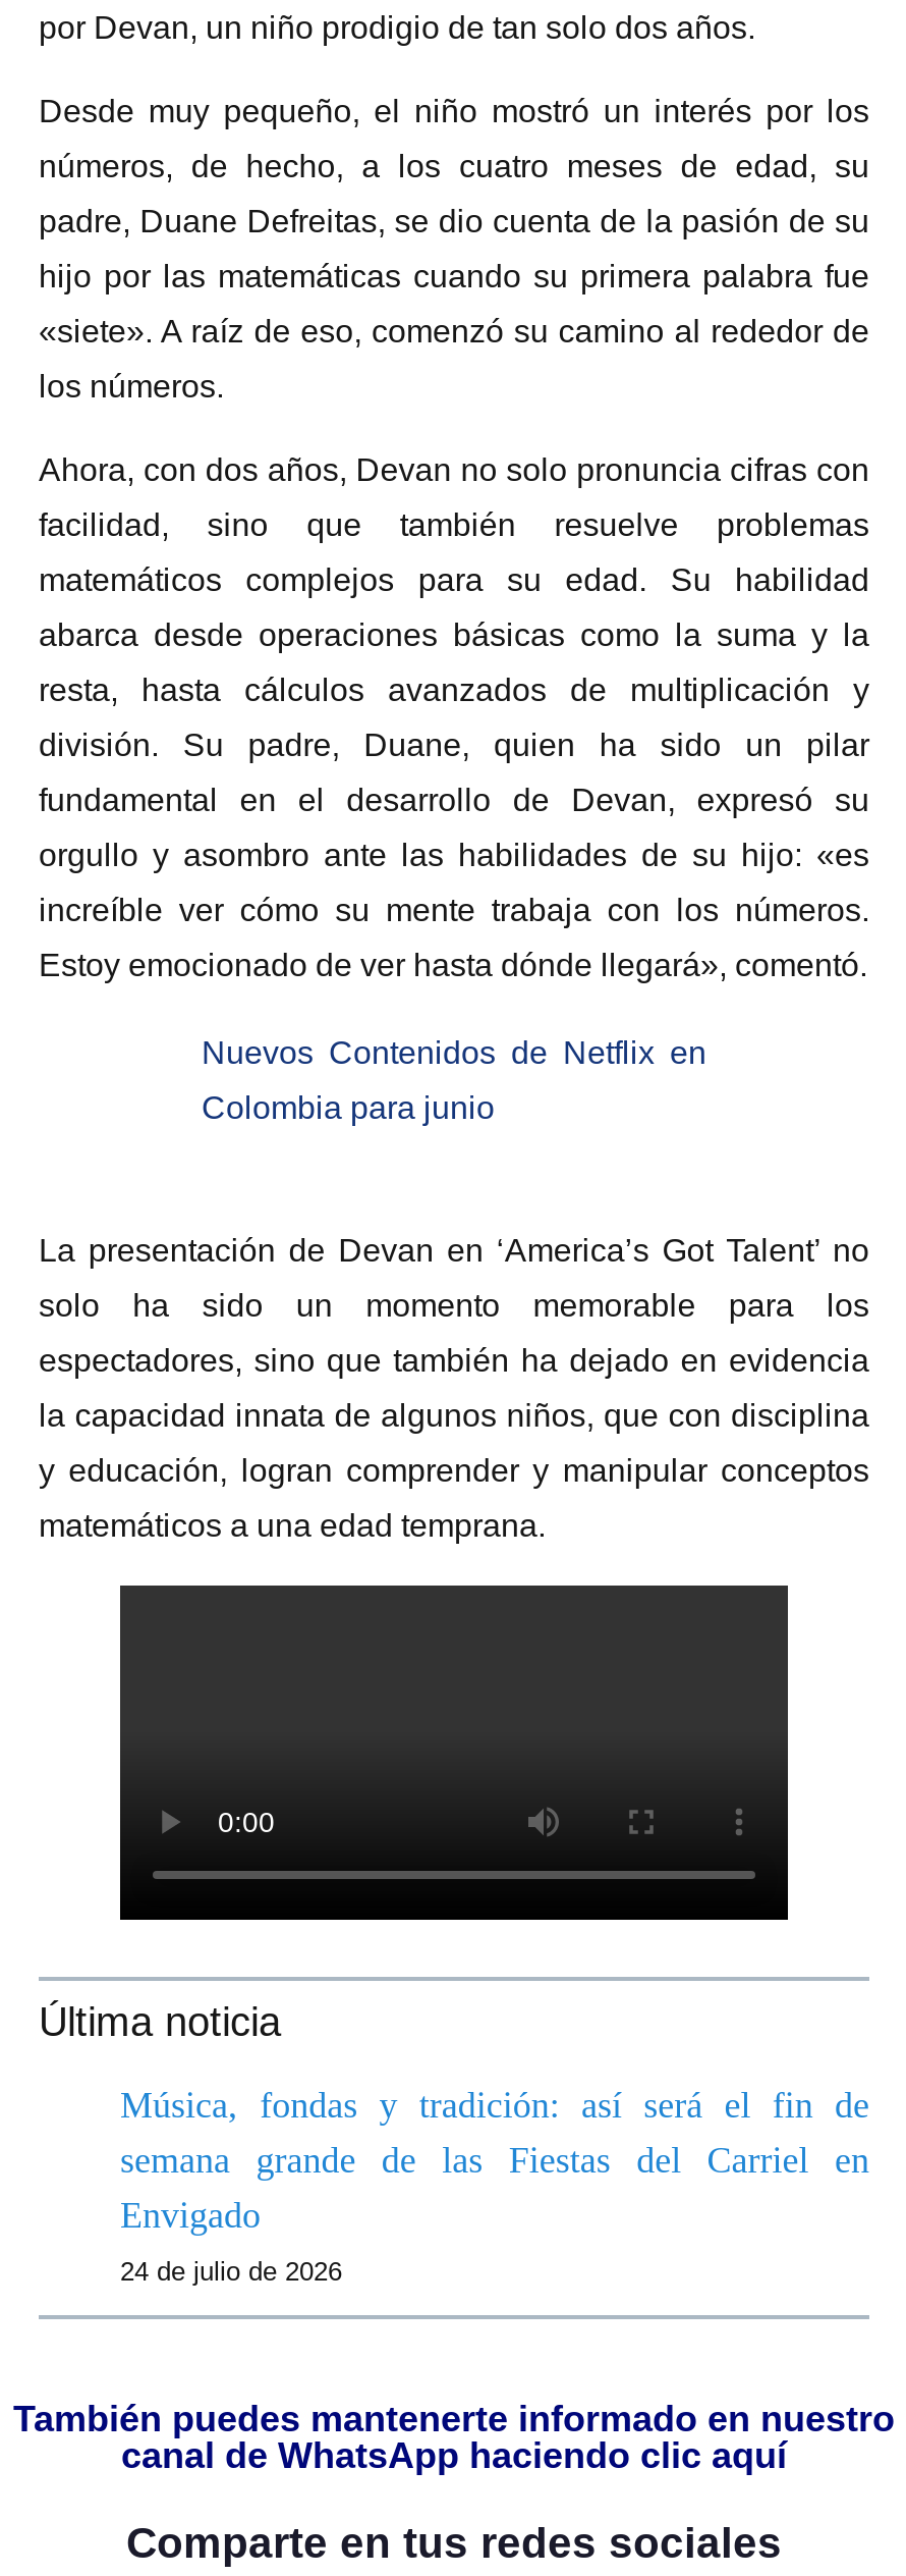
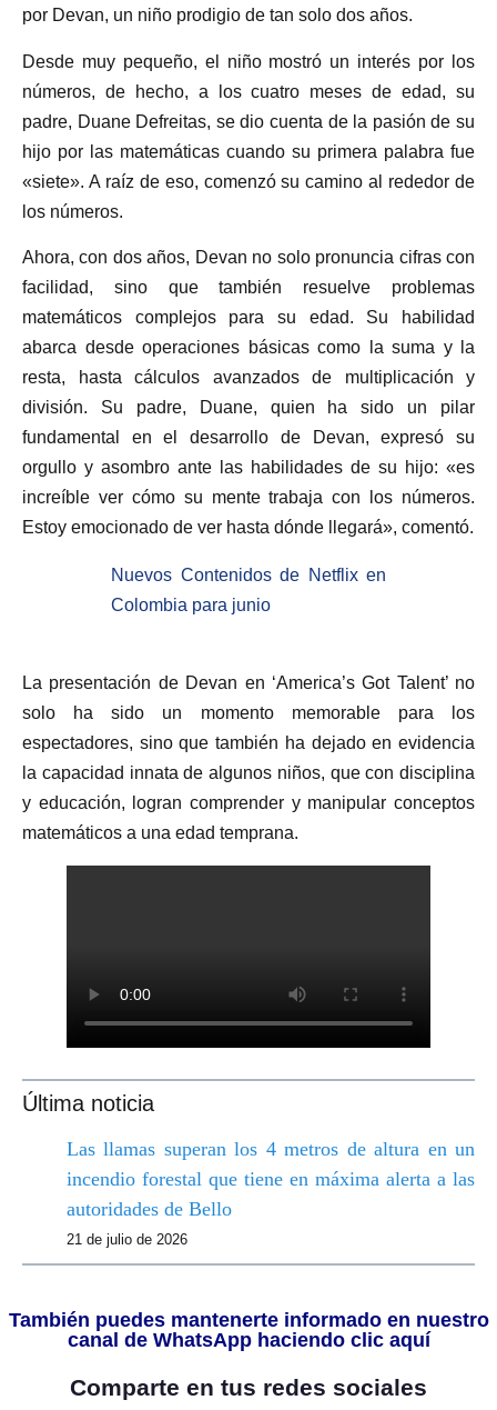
[120,2085,869,2236] Música, fondas y tradición: así será el fin de | semana grande de las Fiestas del Carriel en | Envigado -> [67,1138,475,1220] Las llamas superan los 4 metros de altura en un | incendio forestal que tiene en máxima alerta a las | autoridades de Bello
[120,2256,342,2287] 24 de julio de 2026 -> [67,1231,187,1248] 21 de julio de 2026

